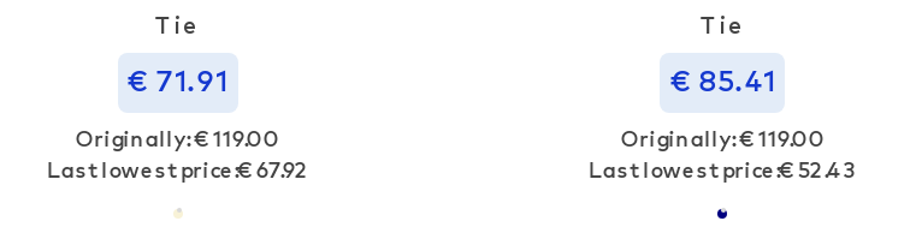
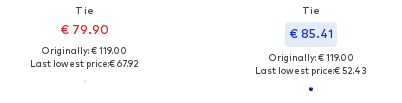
[127,62,228,98] € 71.91 -> [60,22,109,37] € 79.90

